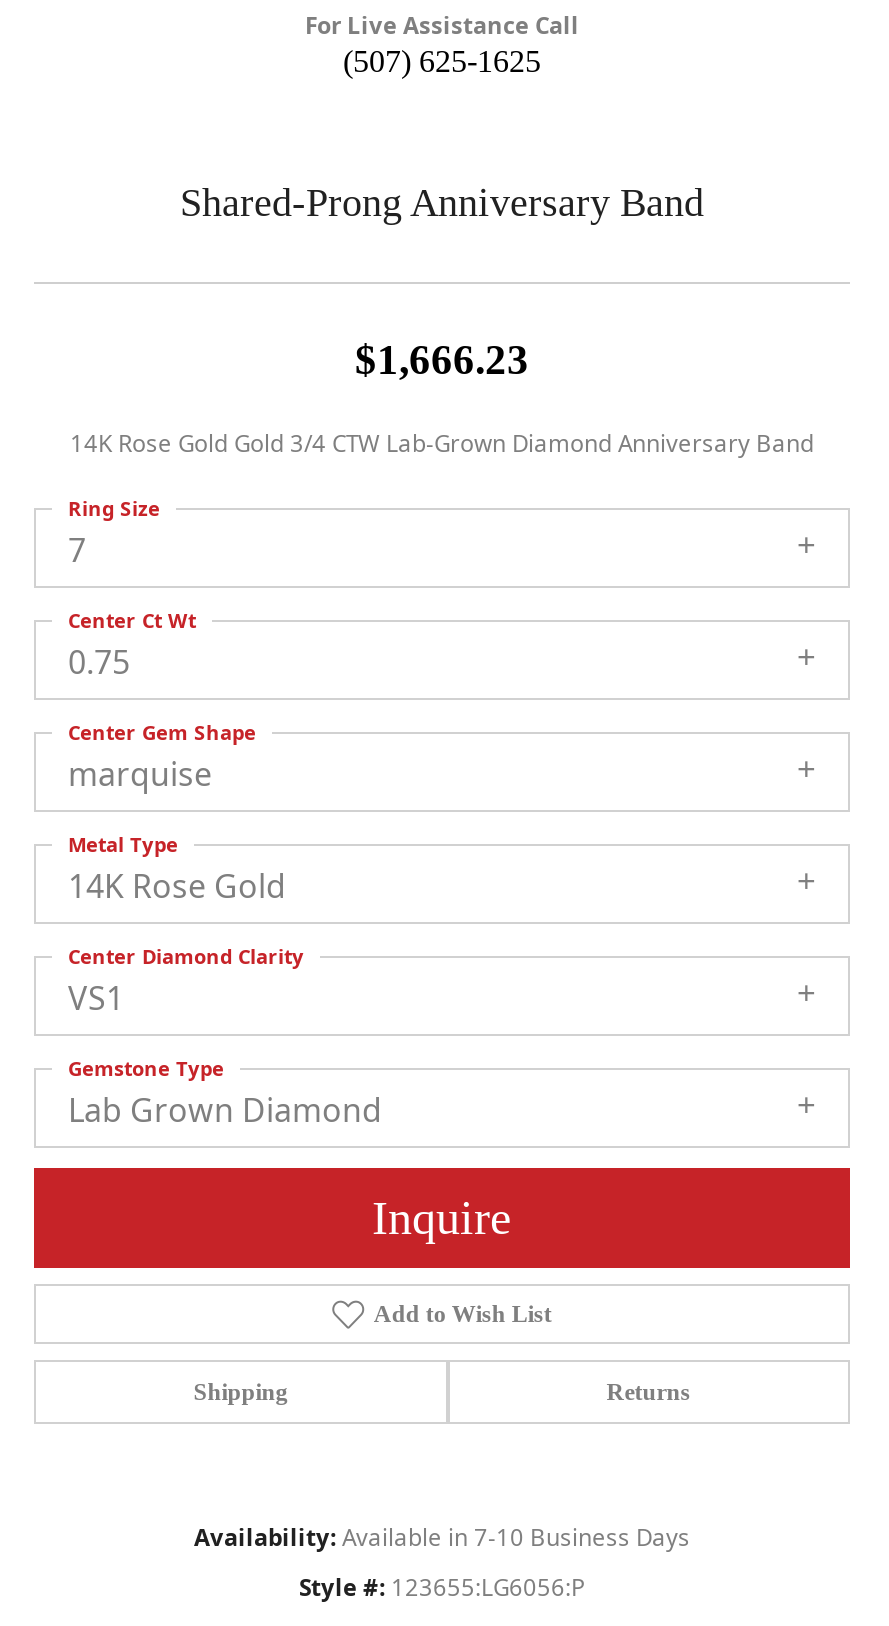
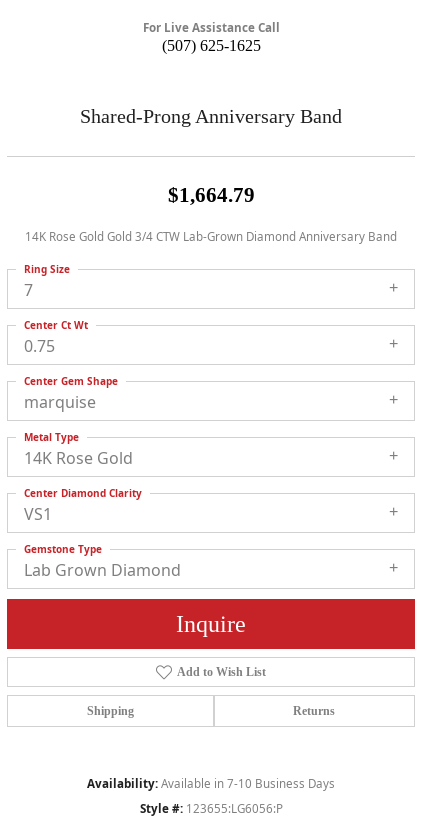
[355,335,529,381] $1,666.23 -> [167,183,254,206] $1,664.79

